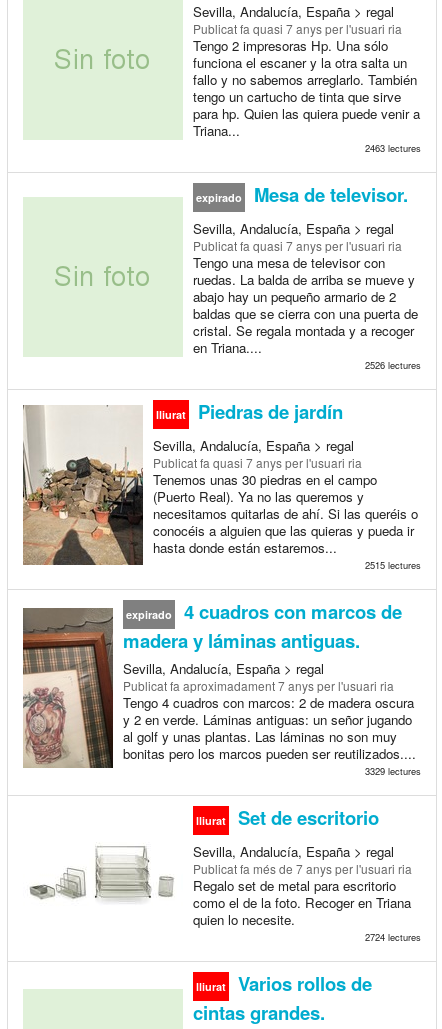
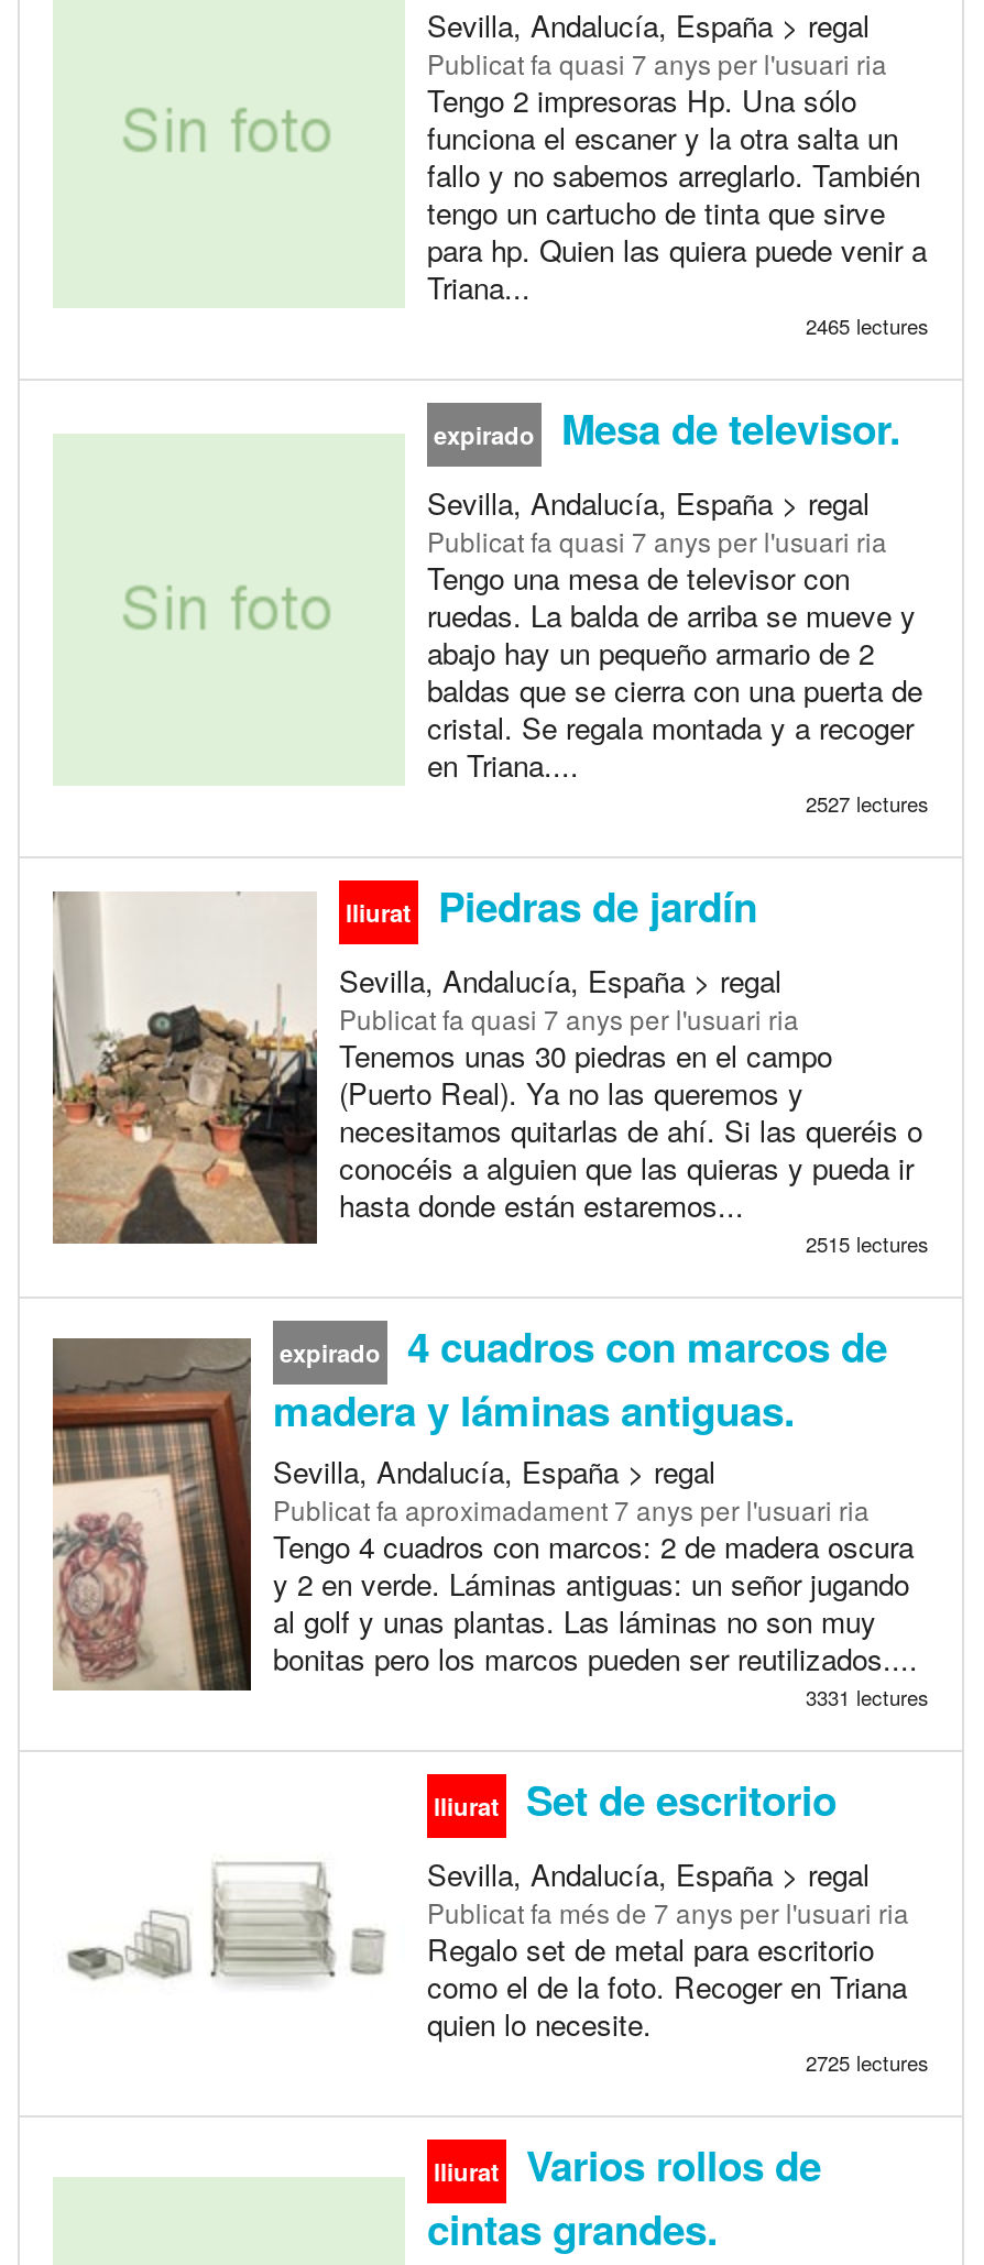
[365,140,421,154] 2463 lectures -> [806,309,929,340] 2465 lectures
[365,357,421,371] 2526 lectures -> [806,787,929,818] 2527 lectures
[365,763,421,777] 3329 lectures -> [806,1681,929,1711] 3331 lectures
[365,929,421,943] 2724 lectures -> [806,2046,929,2077] 2725 lectures

